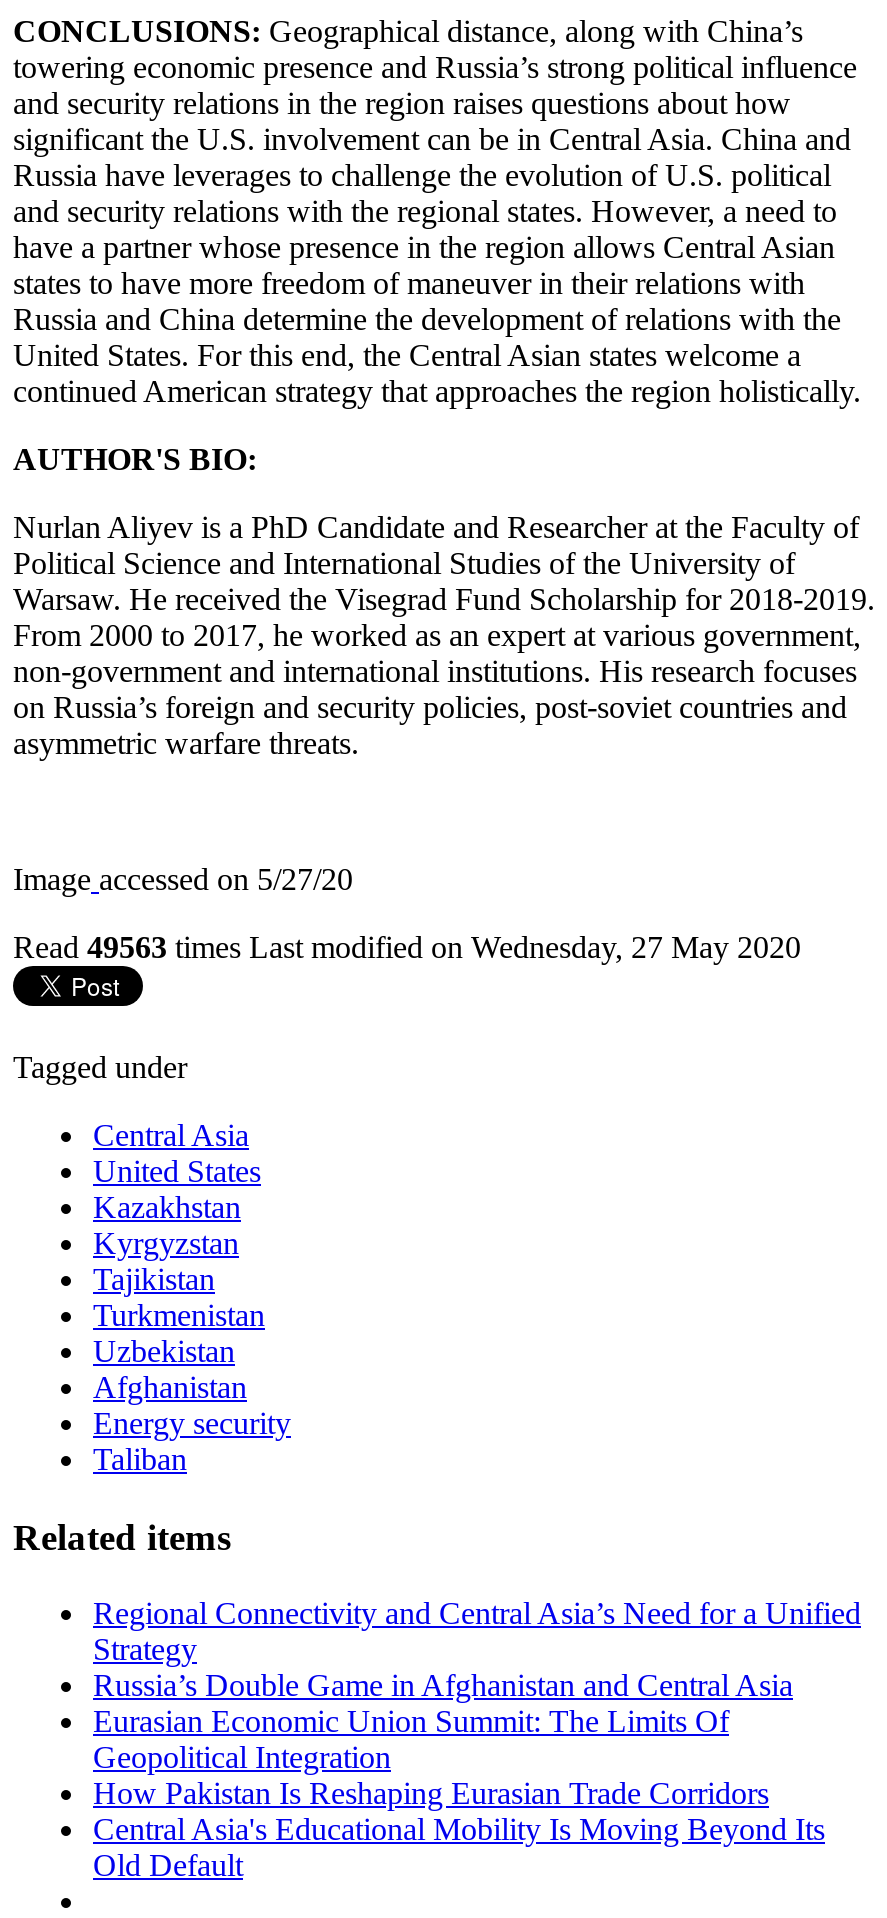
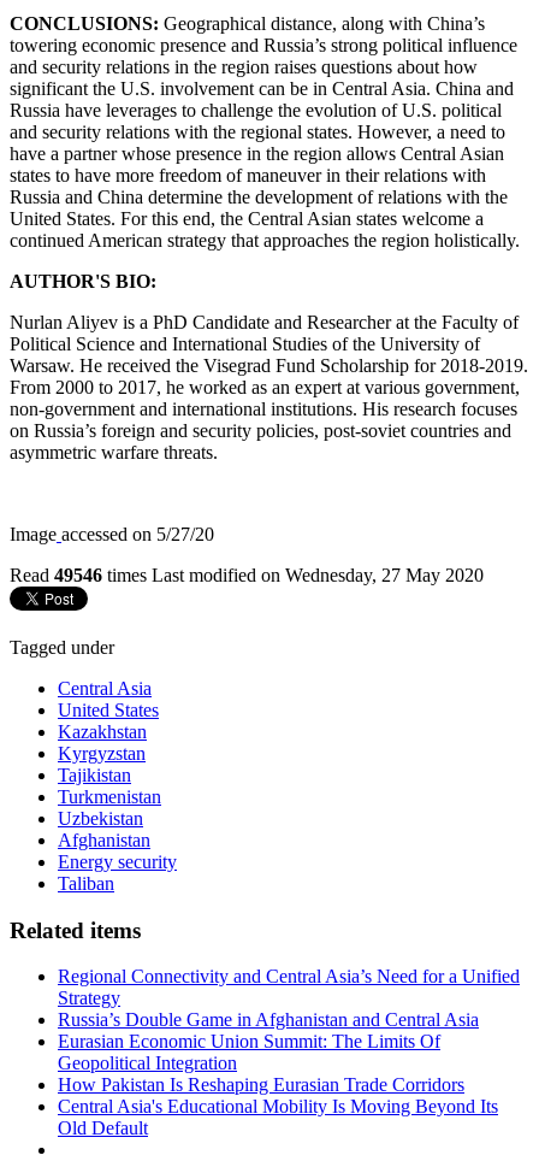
[13,930,801,964] Read 49563 times Last modified on Wednesday, 27 May 2020 -> [10,565,484,585] Read 49546 times Last modified on Wednesday, 27 May 2020

